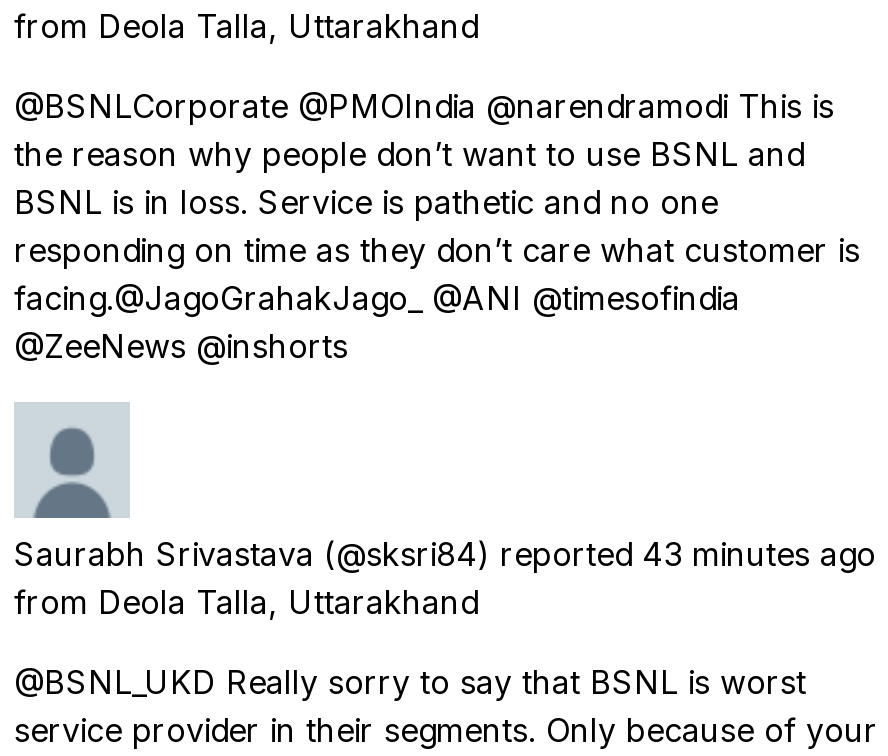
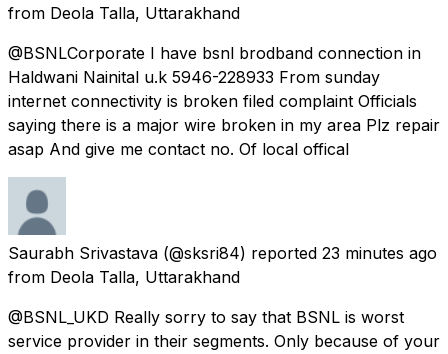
[14,86,860,366] @BSNLCorporate @PMOIndia @narendramodi This is | the reason why people don’t want to use BSNL and | BSNL is in loss. Service is pathetic and no one | responding on time as they don’t care what customer is | facing.@JagoGrahakJago_ @ANI @timesofindia | @ZeeNews @inshorts -> [8,43,440,159] @BSNLCorporate I have bsnl brodband connection in | Haldwani Nainital u.k 5946-228933 From sunday | internet connectivity is broken filed complaint Officials | saying there is a major wire broken in my area Plz repair | asap And give me contact no. Of local offical
[14,534,876,574] Saurabh Srivastava (@sksri84) reported 43 minutes ago -> [8,243,437,263] Saurabh Srivastava (@sksri84) reported 23 minutes ago

